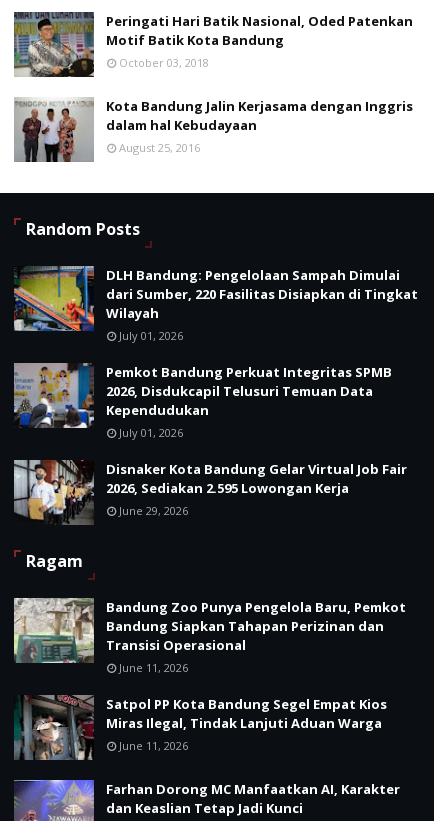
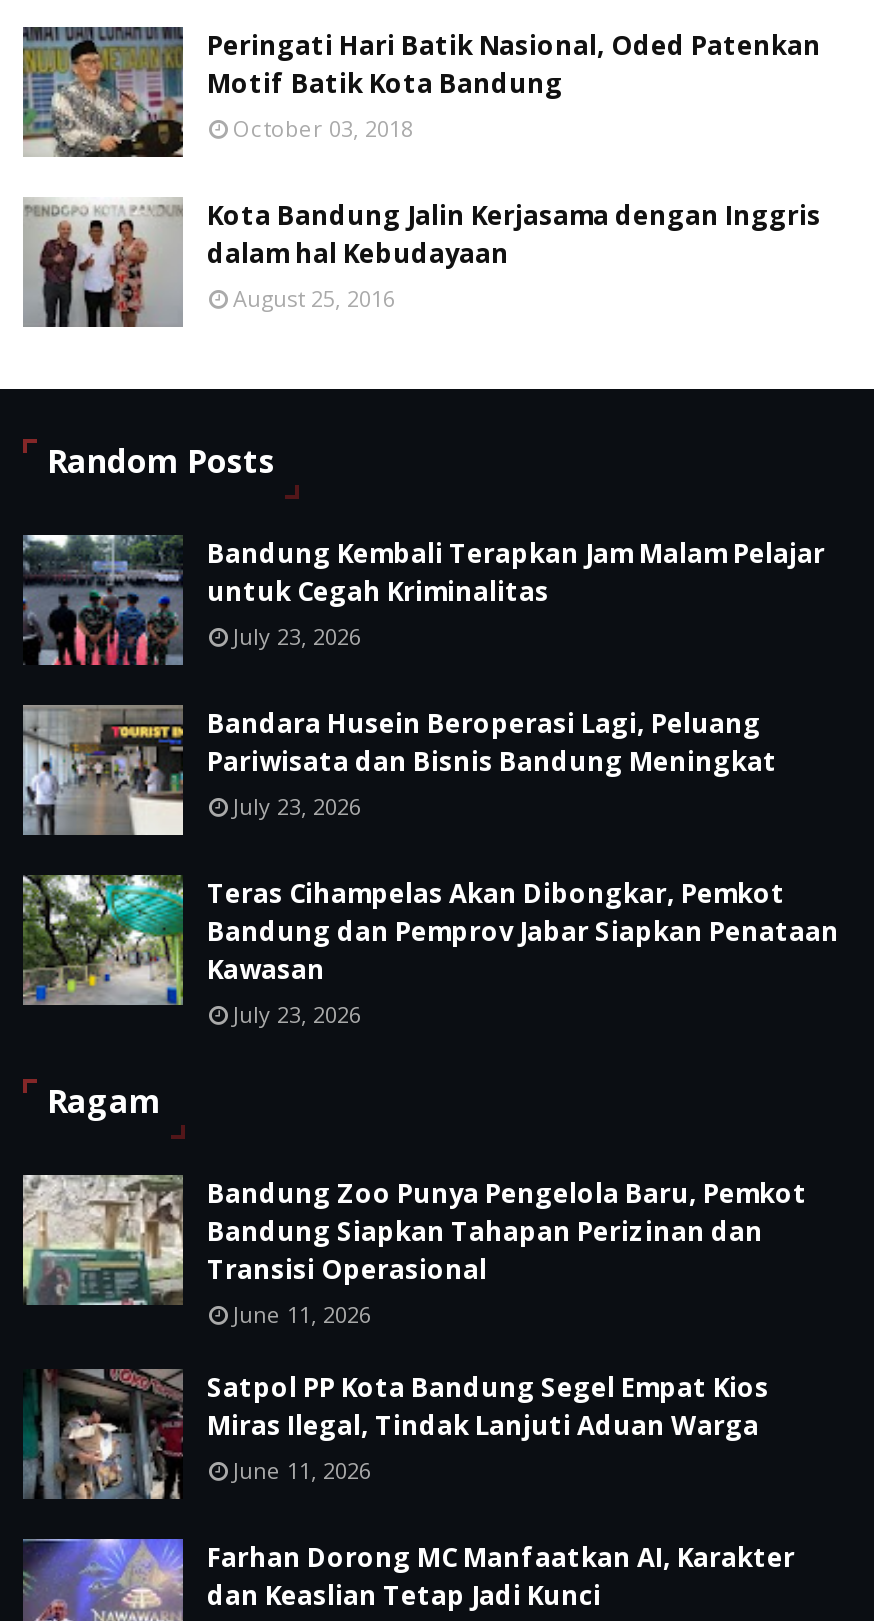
[13,266,418,343] [image] | DLH Bandung: Pengelolaan Sampah Dimulai | dari Sumber, 220 Fasilitas Disiapkan di Tingkat | Wilayah | July 01, 2026 -> [21,533,825,667] [image] | Bandung Kembali Terapkan Jam Malam Pelajar | untuk Cegah Kriminalitas | July 23, 2026
[13,363,392,440] [image] | Pemkot Bandung Perkuat Integritas SPMB | 2026, Disdukcapil Telusuri Temuan Data | Kependudukan | July 01, 2026 -> [21,703,777,837] [image] | Bandara Husein Beroperasi Lagi, Peluang | Pariwisata dan Bisnis Bandung Meningkat | July 23, 2026
[13,448,407,525] [image] | Disnaker Kota Bandung Gelar Virtual Job Fair | 2026, Sediakan 2.595 Lowongan Kerja | June 29, 2026 -> [21,873,839,1030] [image] | Teras Cihampelas Akan Dibongkar, Pemkot | Bandung dan Pemprov Jabar Siapkan Penataan | Kawasan | July 23, 2026

